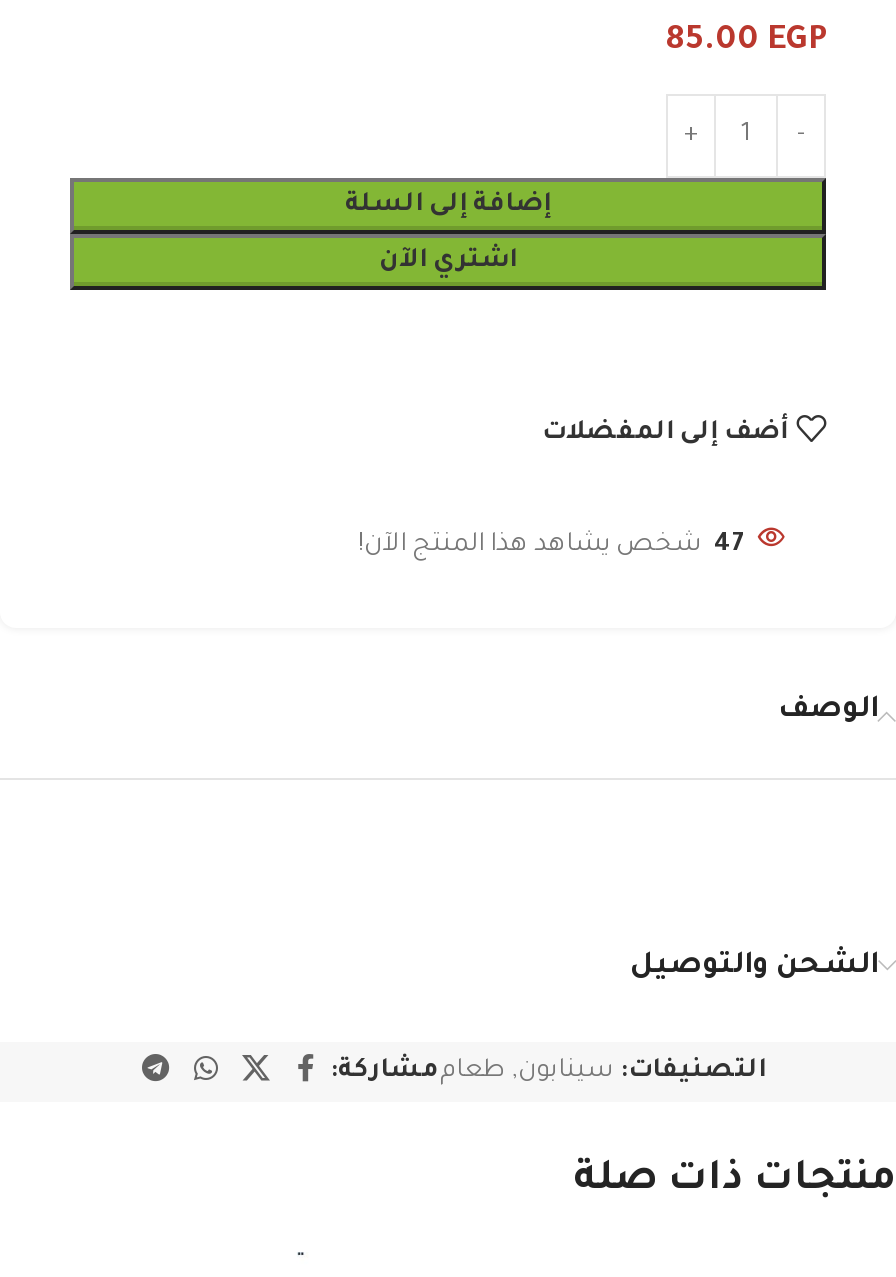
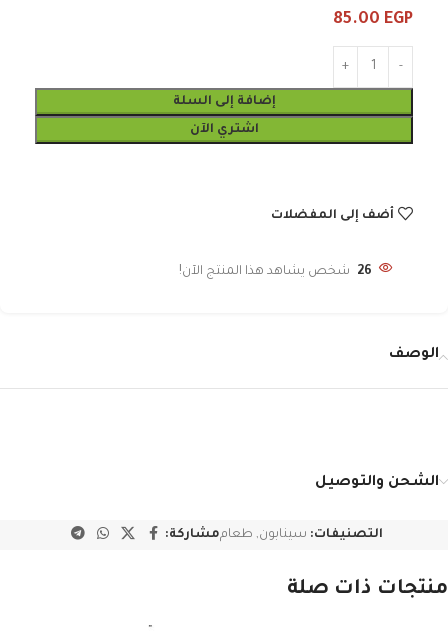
[358,532,744,560] 47 شخص يشاهد هذا المنتج الآن! -> [179,265,372,279] 26 شخص يشاهد هذا المنتج الآن!

